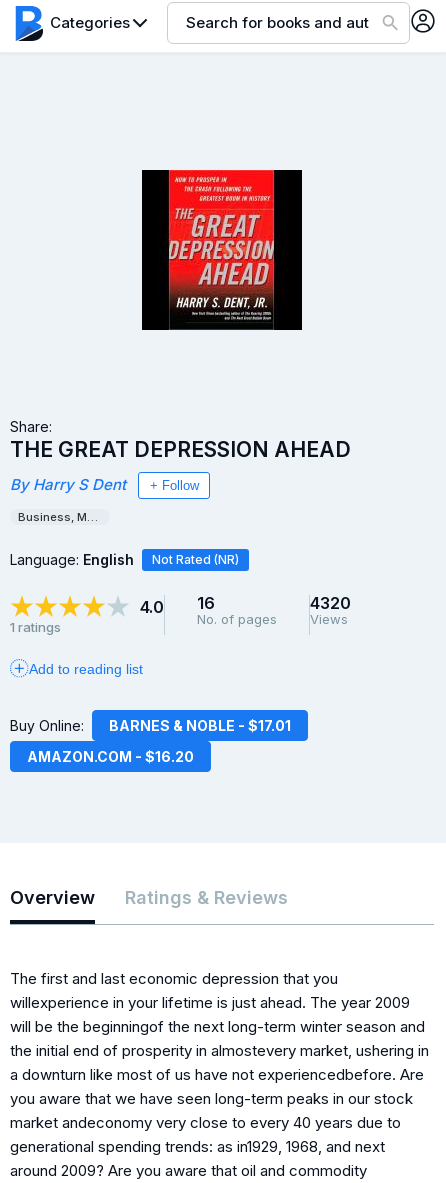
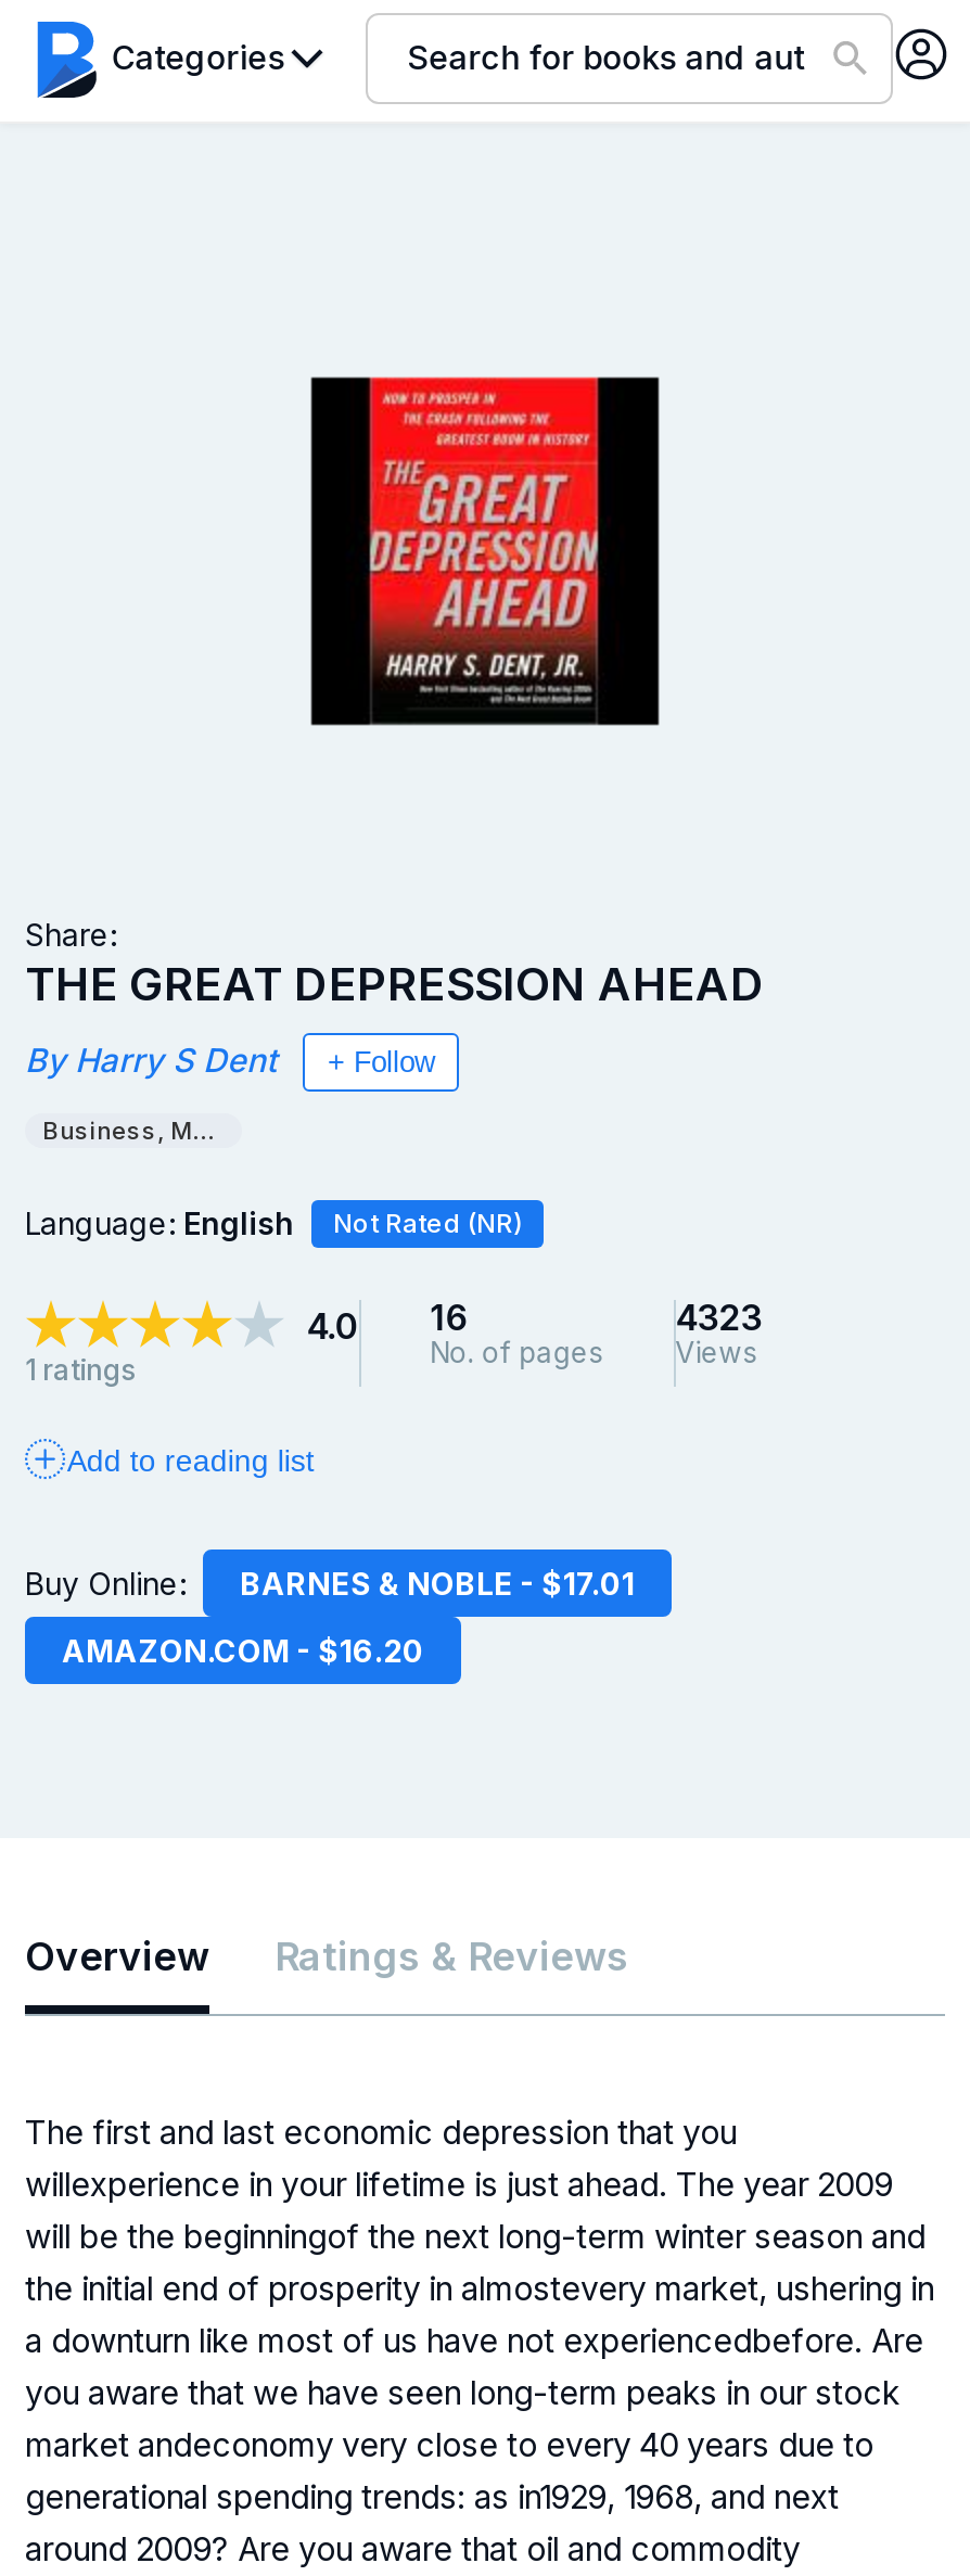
[310,593,351,613] 4320 -> [675,1296,762,1339] 4323

